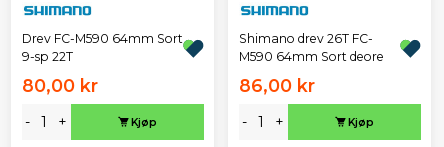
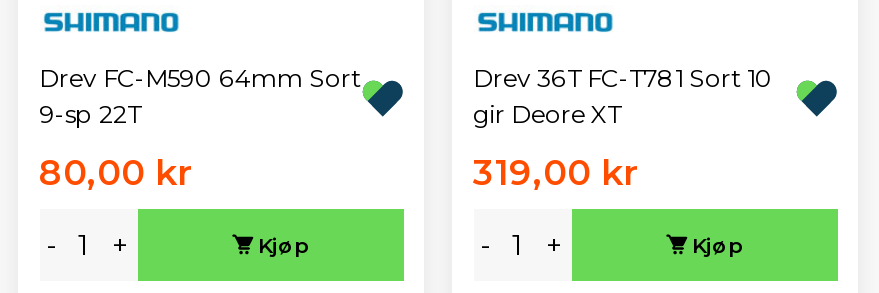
[238,31,383,64] Shimano drev 26T FC- | M590 64mm Sort deore -> [473,64,773,130] Drev 36T FC-T781 Sort 10 | gir Deore XT
[238,75,314,96] 86,00 kr -> [473,151,637,193] 319,00 kr

